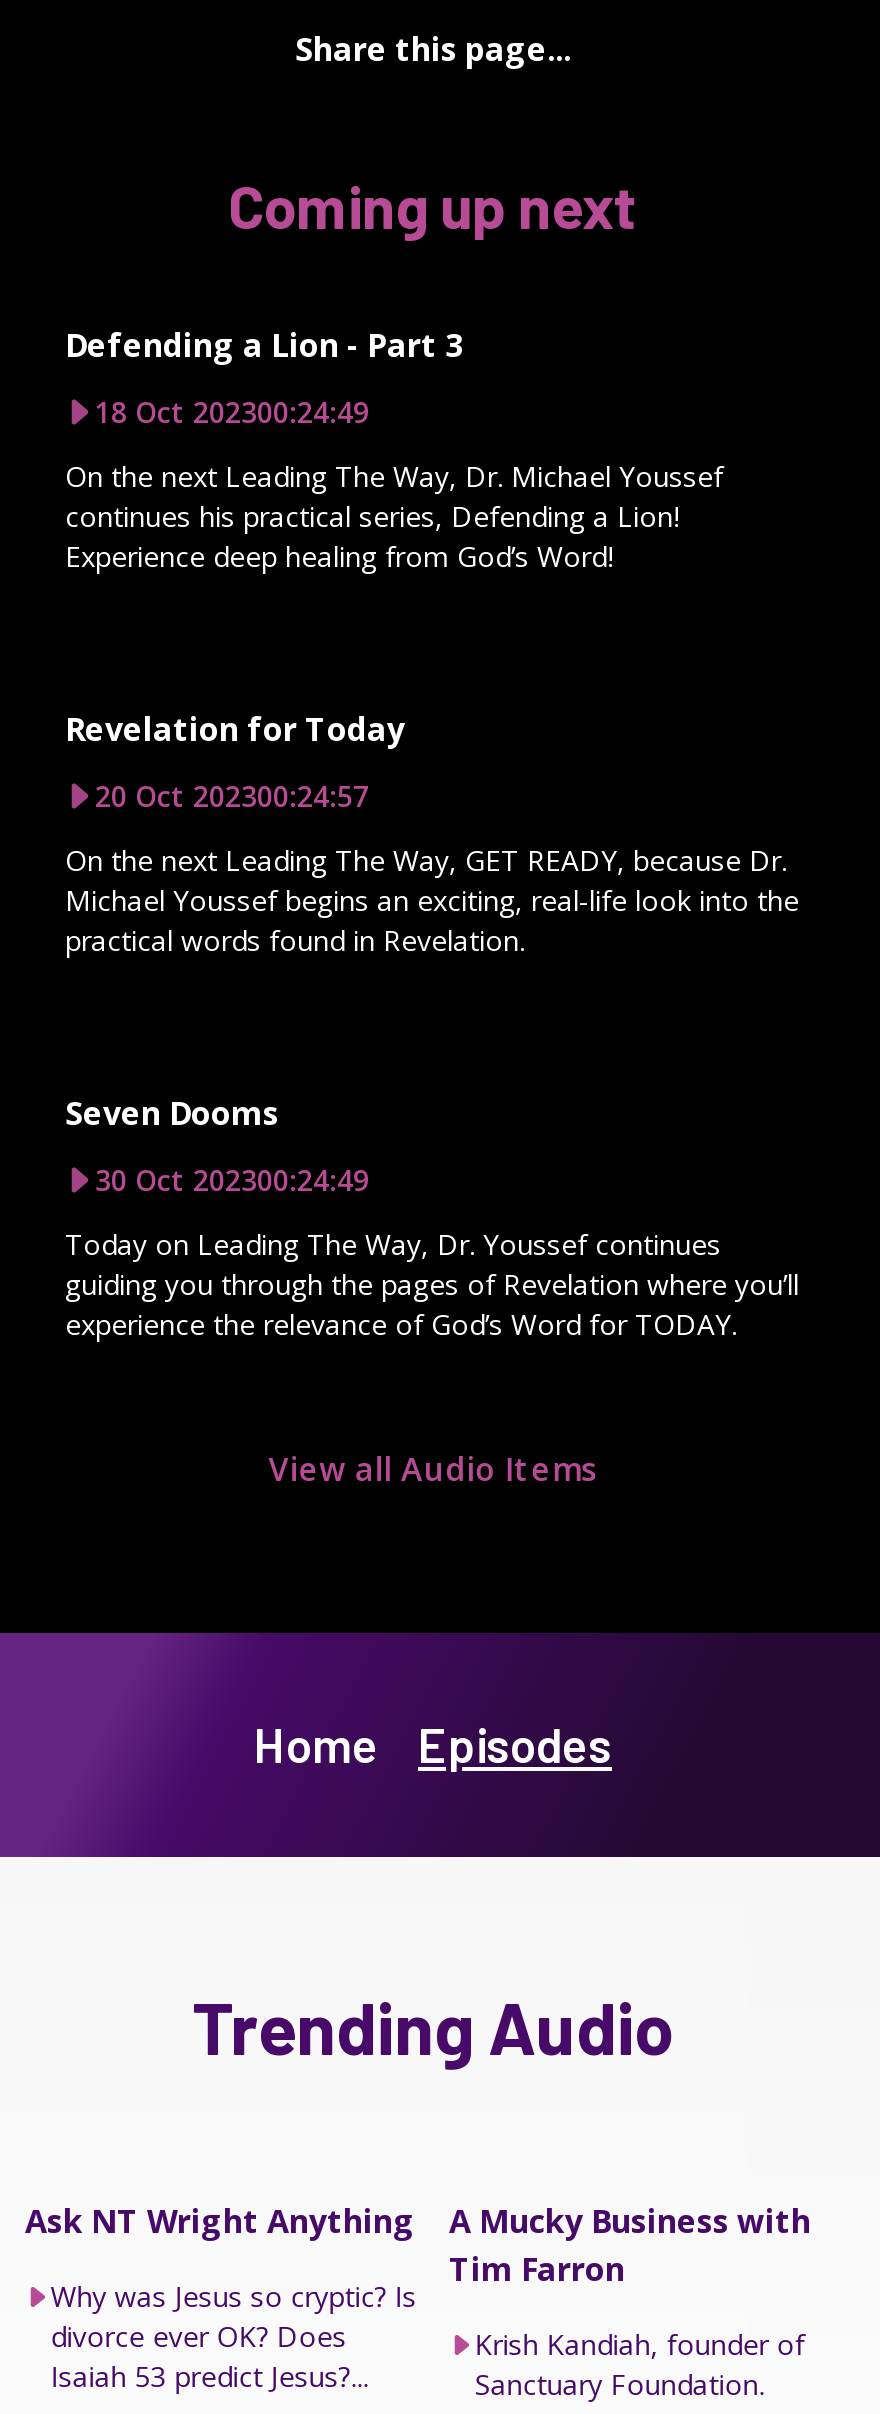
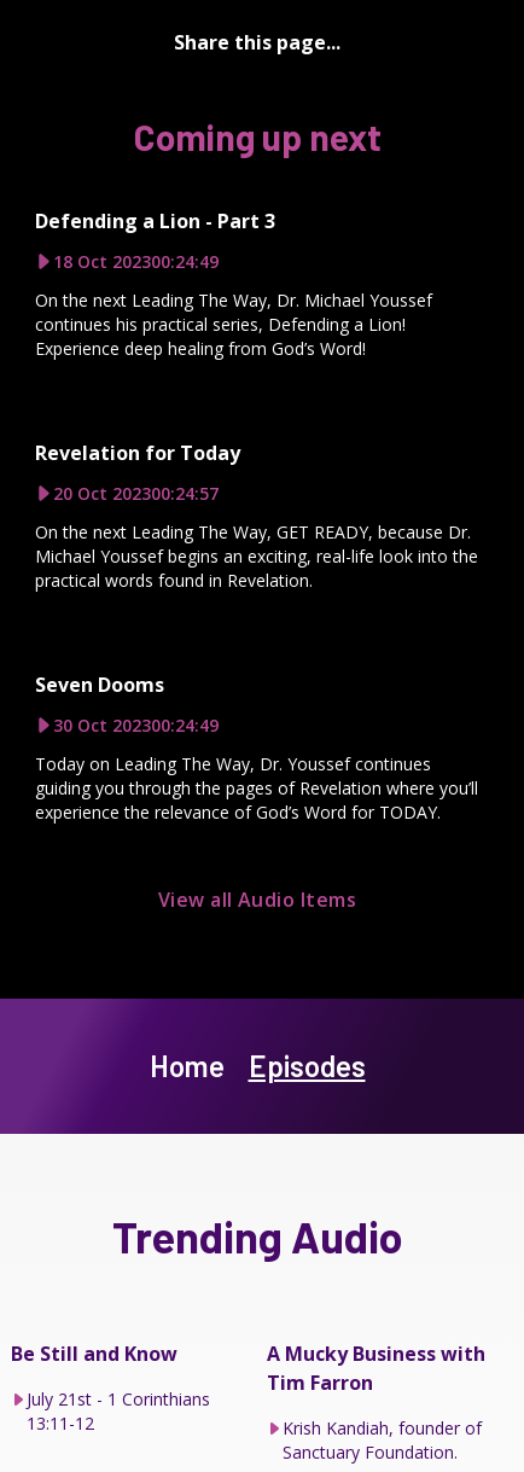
[25,2198,415,2242] Ask NT Wright Anything -> [11,1340,177,1366] Be Still and Know
[51,2276,417,2394] Why was Jesus so cryptic? Is | divorce ever OK? Does | Isaiah 53 predict Jesus?... -> [26,1387,210,1434] July 21st - 1 Corinthians | 13:11-12

